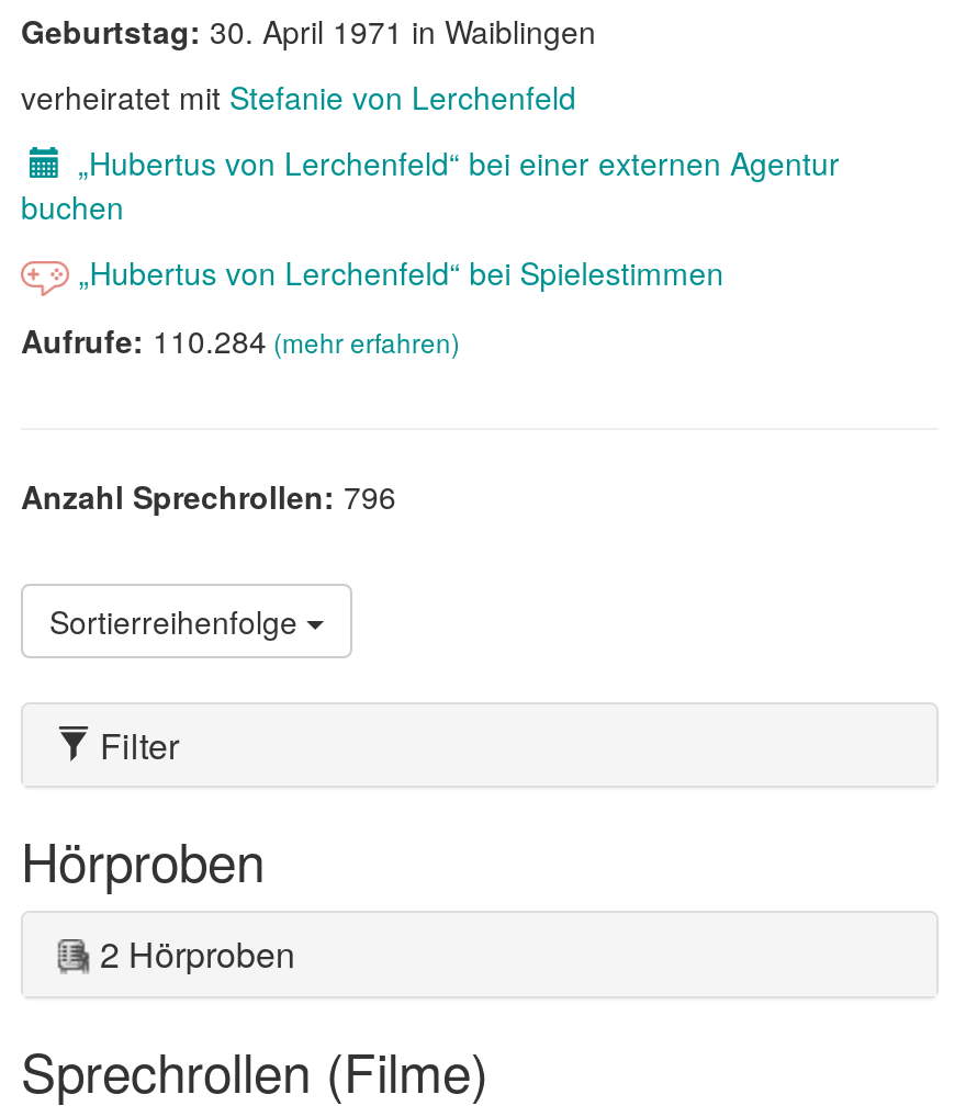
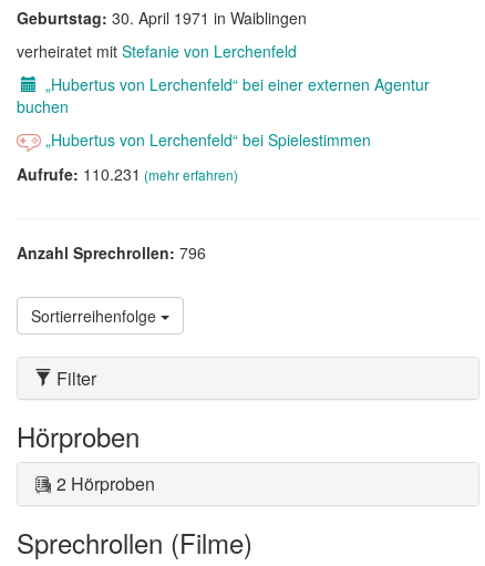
[21,318,460,361] Aufrufe: 110.284 (mehr erfahren) -> [17,162,238,185] Aufrufe: 110.231 (mehr erfahren)

